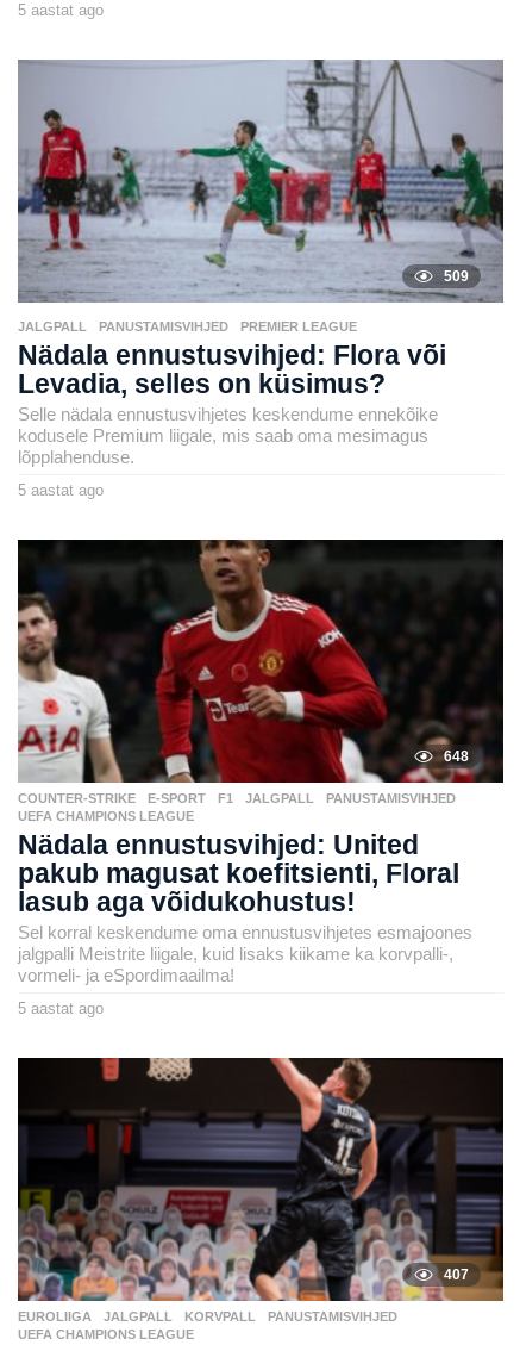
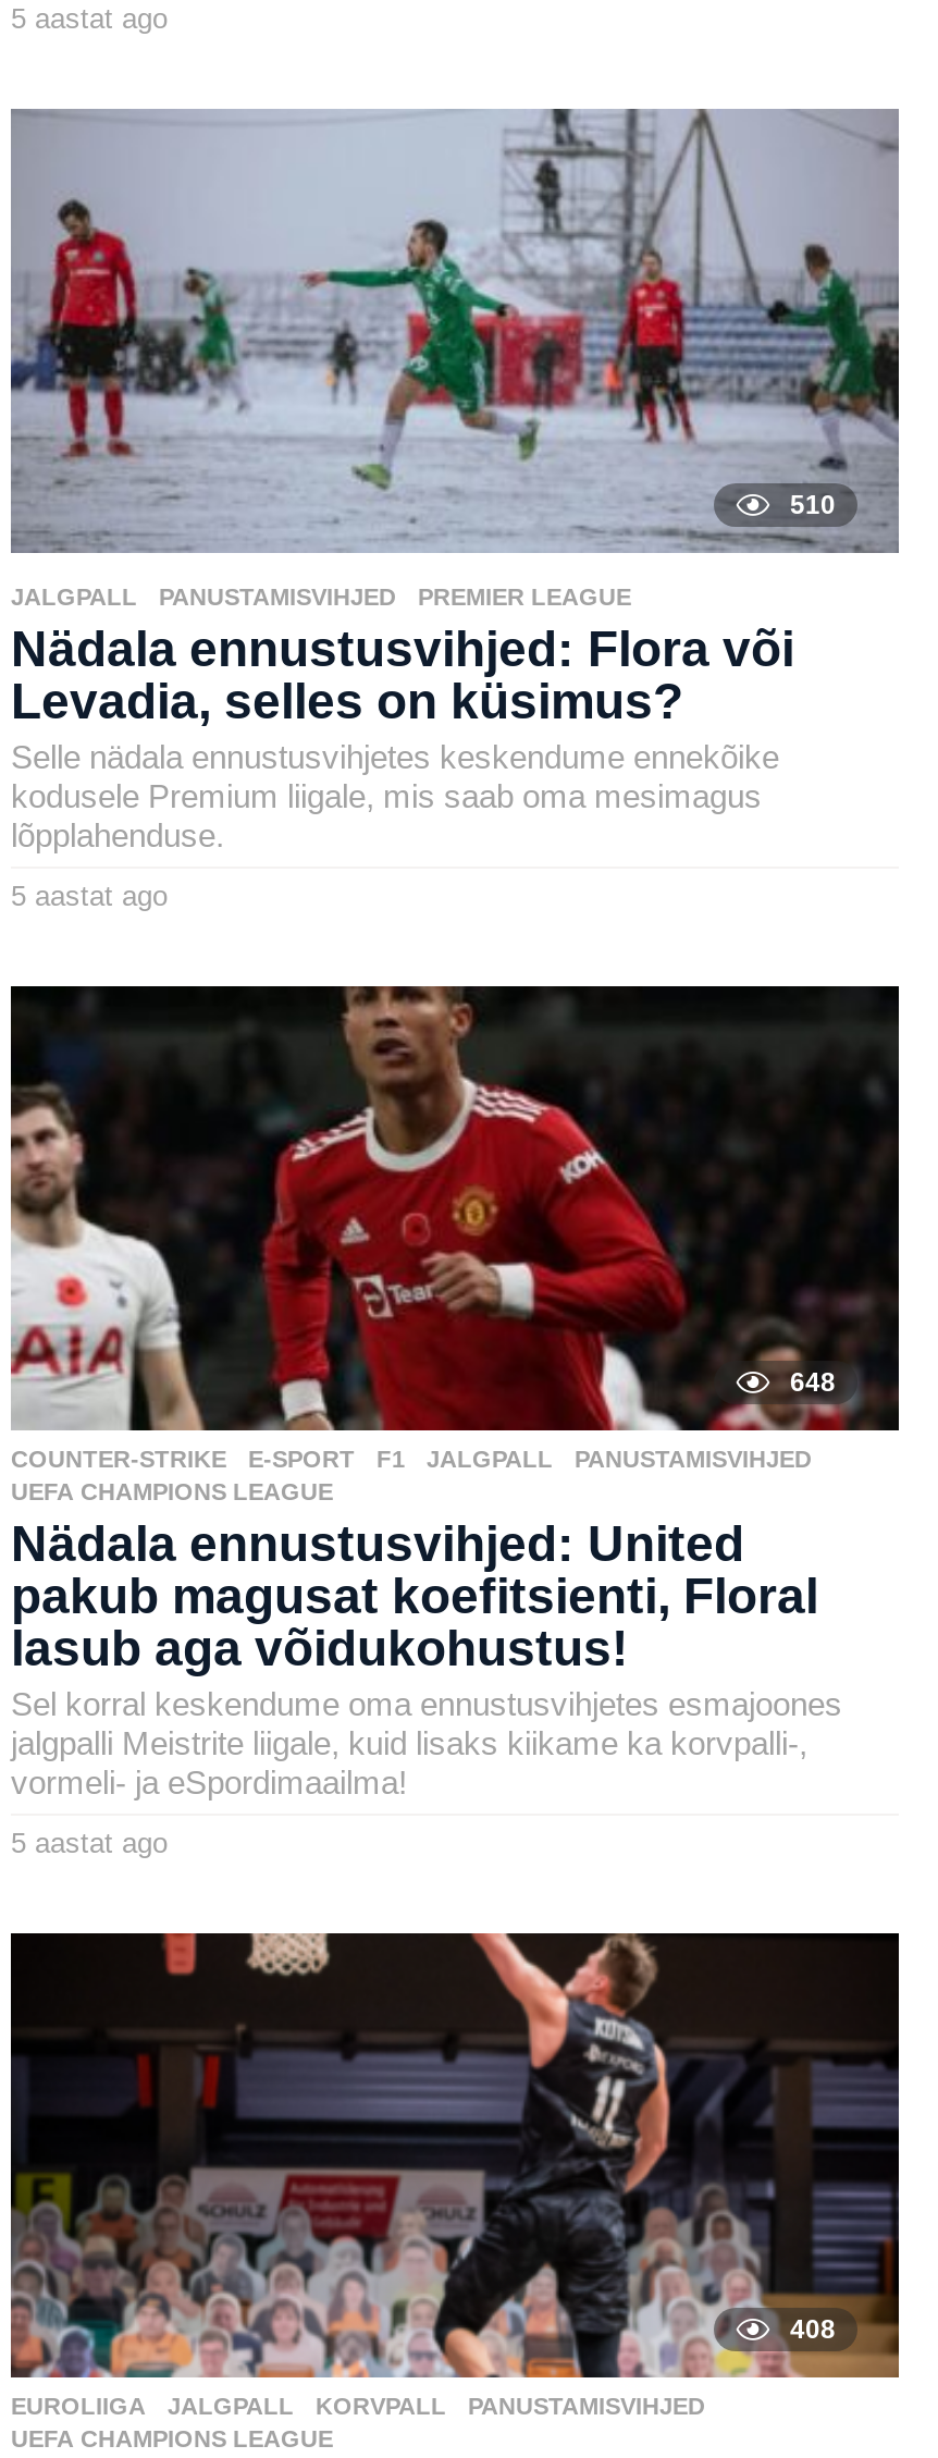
[444,268,469,285] 509 -> [790,490,836,520] 510
[444,1266,469,1283] 407 -> [790,2314,836,2345] 408

